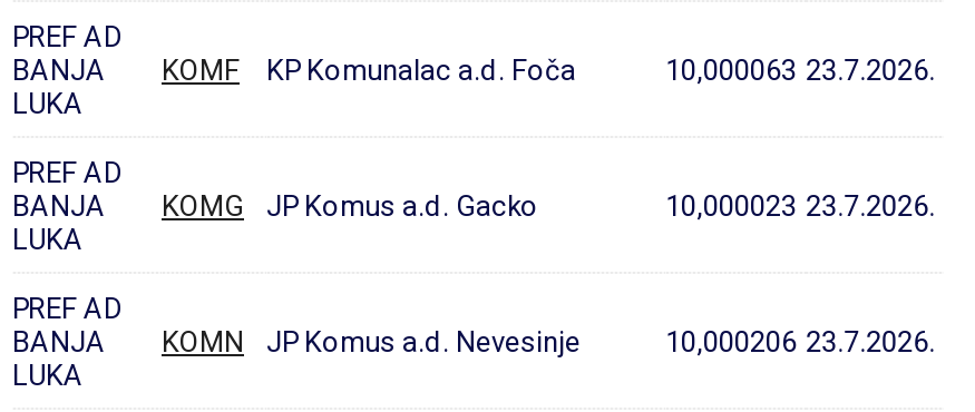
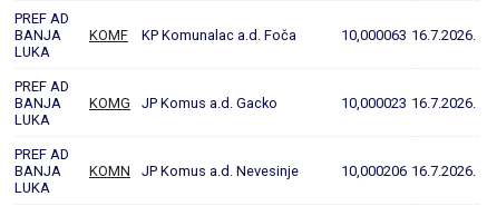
[665,53,935,87] 10,000063 23.7.2026. -> [341,27,476,43] 10,000063 16.7.2026.
[665,189,935,223] 10,000023 23.7.2026. -> [341,95,476,111] 10,000023 16.7.2026.
[665,325,935,359] 10,000206 23.7.2026. -> [341,163,476,179] 10,000206 16.7.2026.

